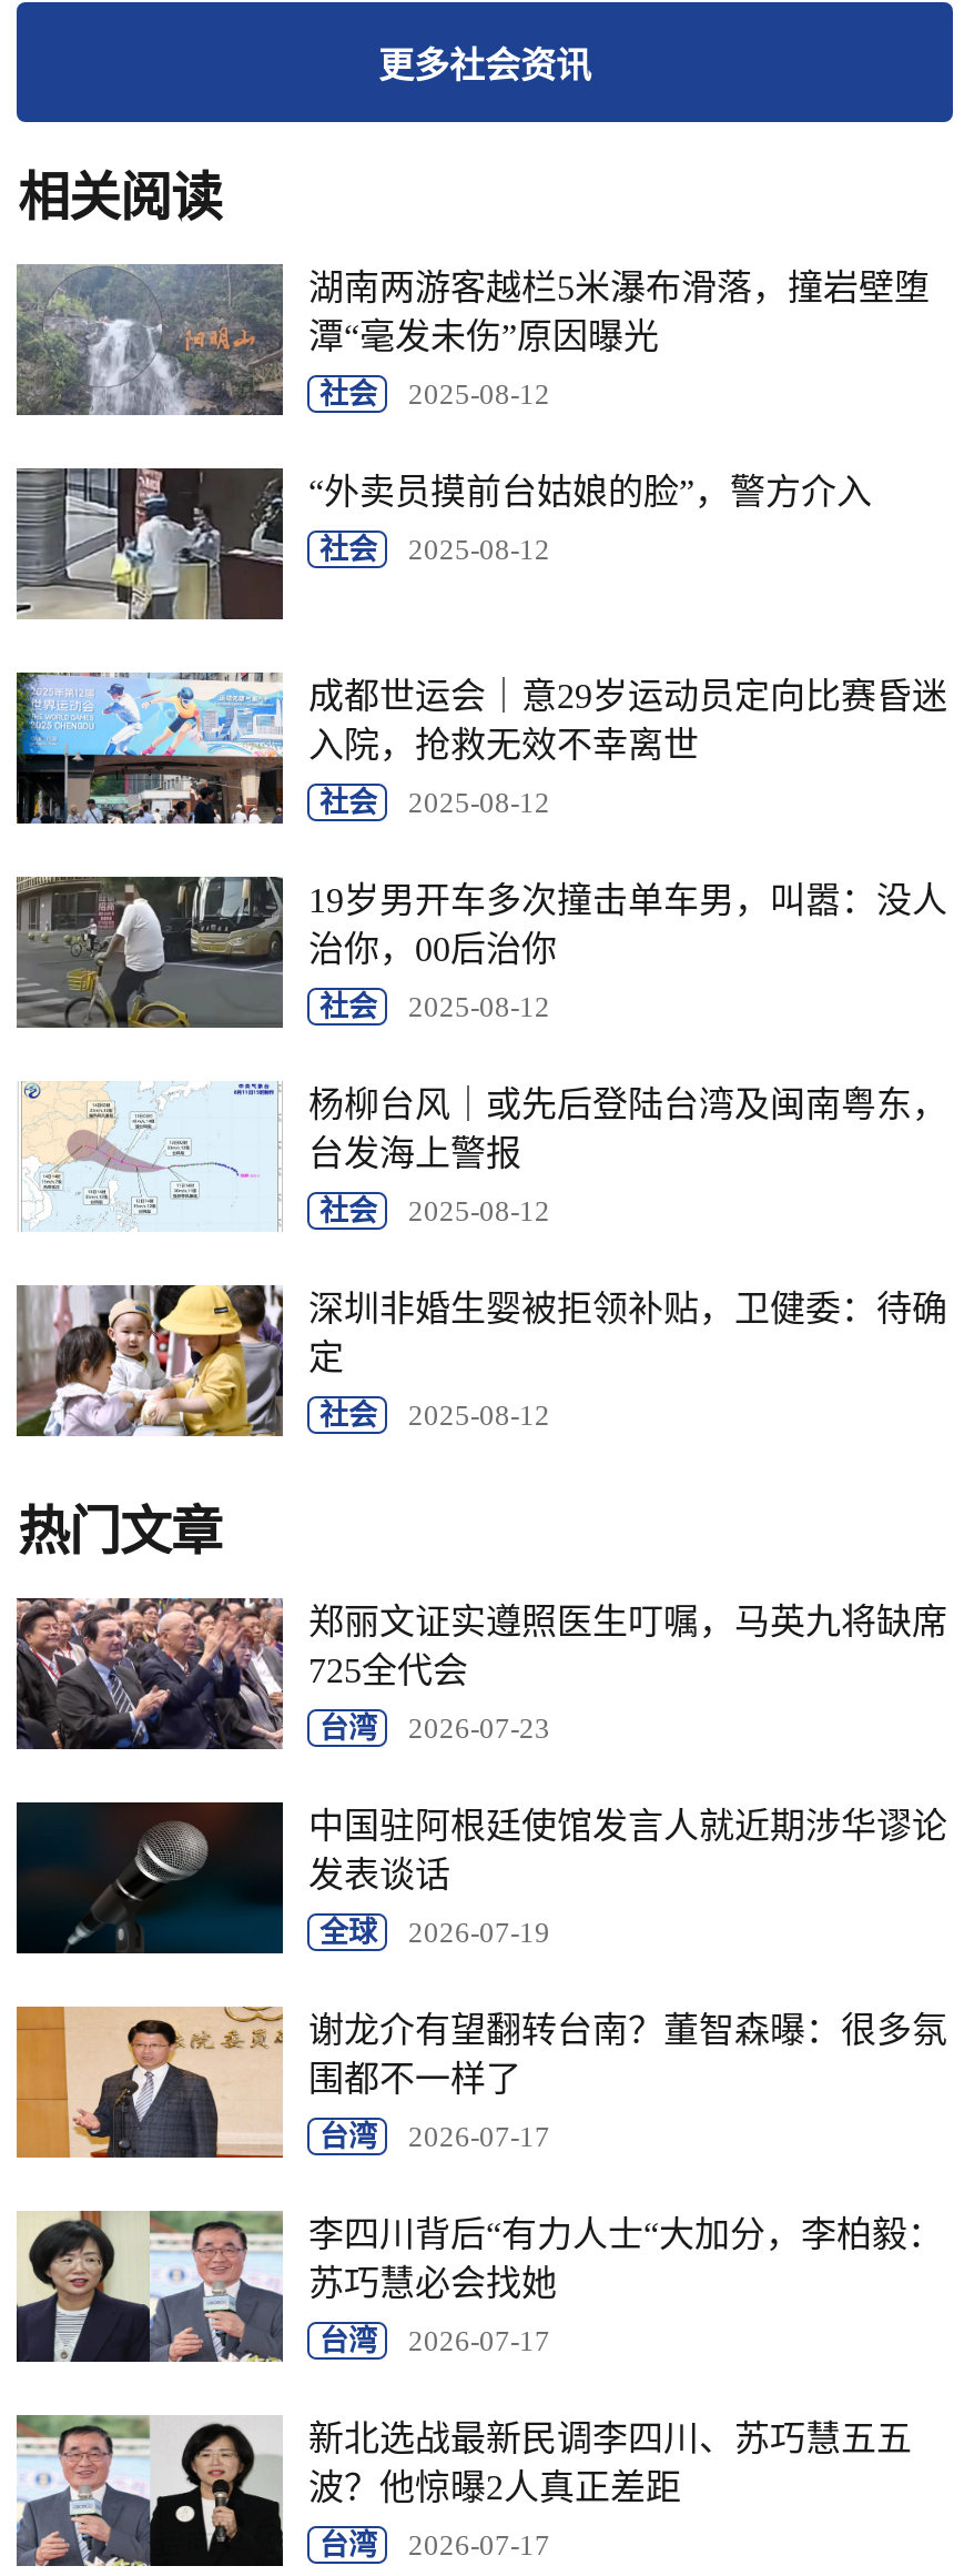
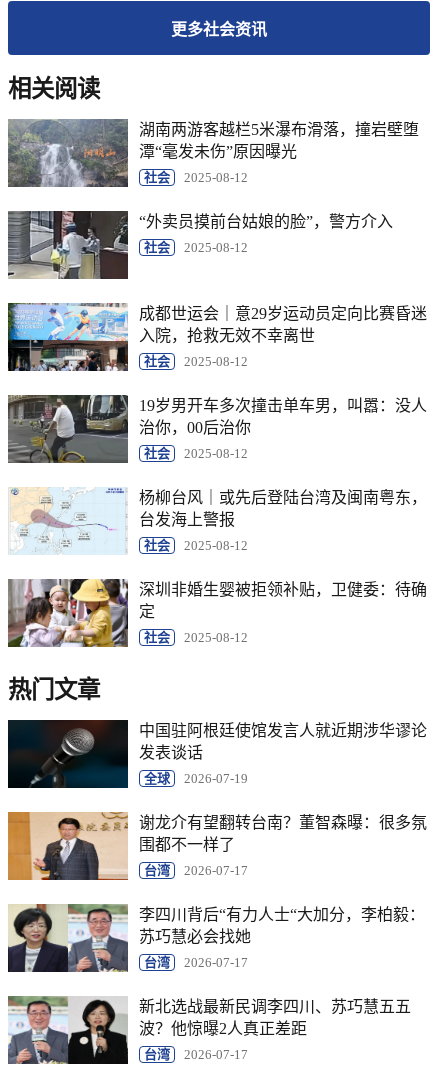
[14,1596,947,1751] [image] | 郑丽文证实遵照医生叮嘱，马英九将缺席 | 725全代会 | 台湾 | 2026-07-23 -> none

